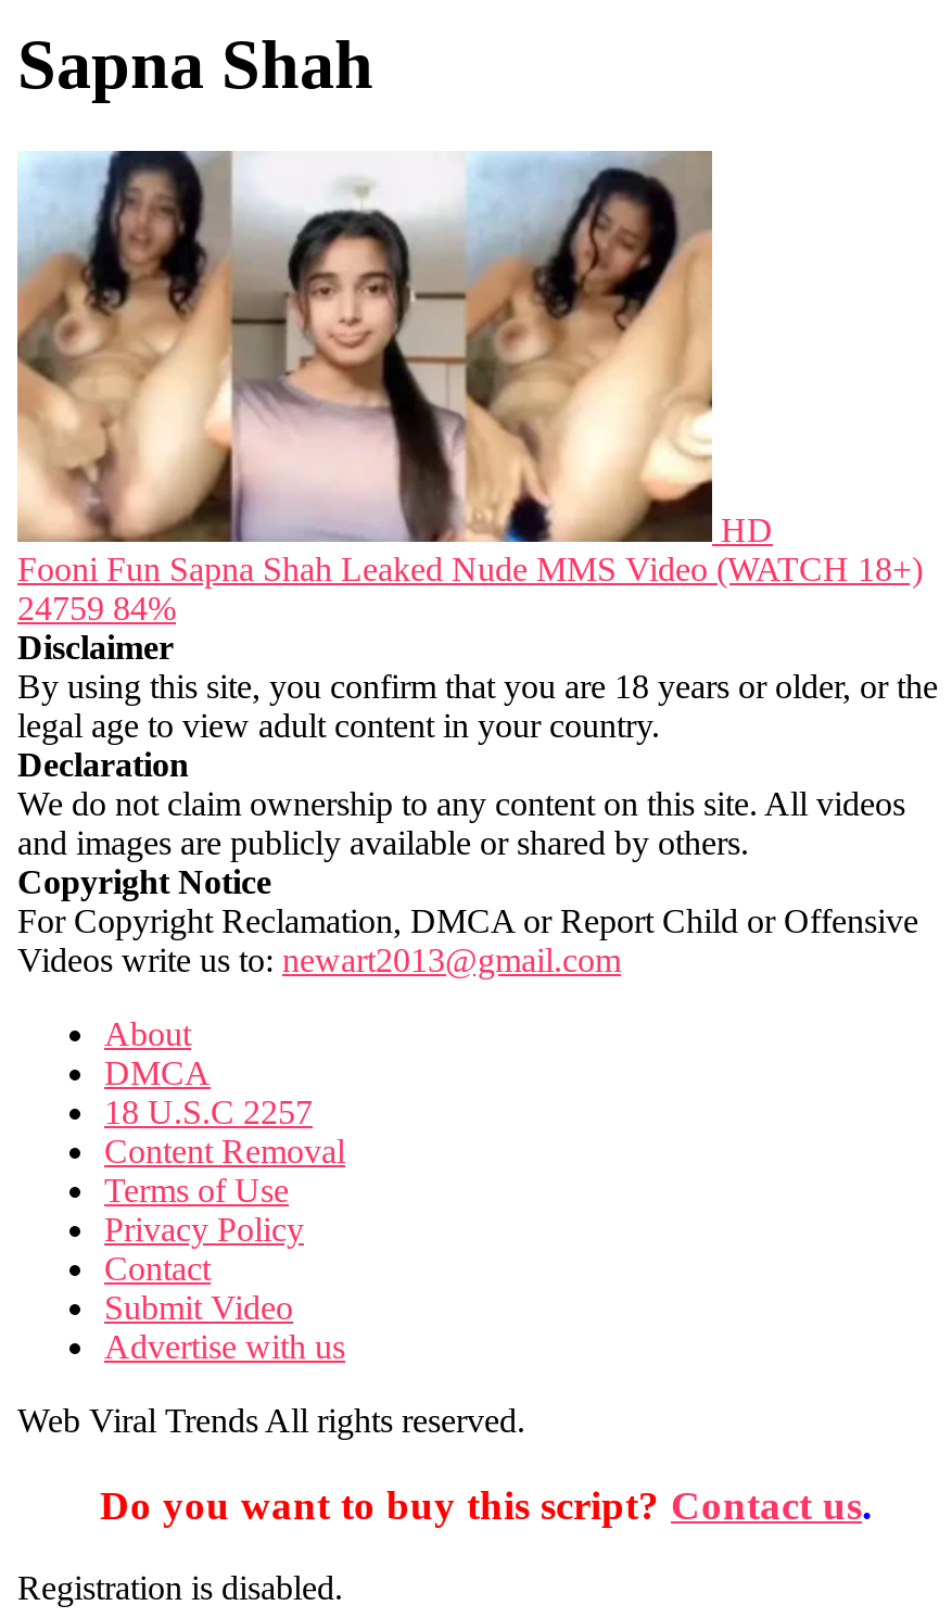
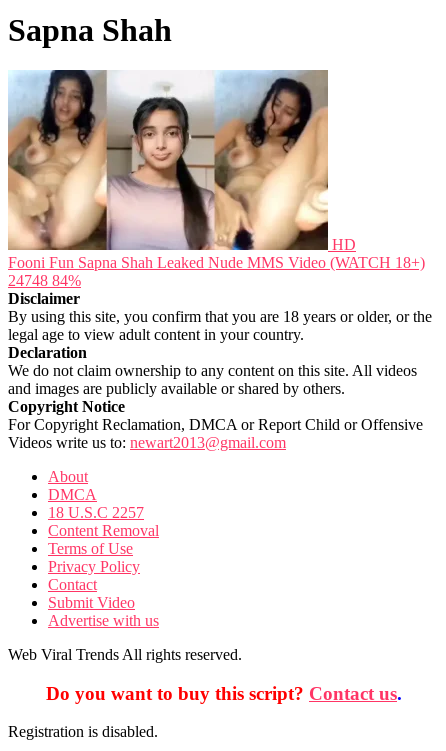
[17,590,176,627] 24759 84% -> [8,272,81,289] 24748 84%

